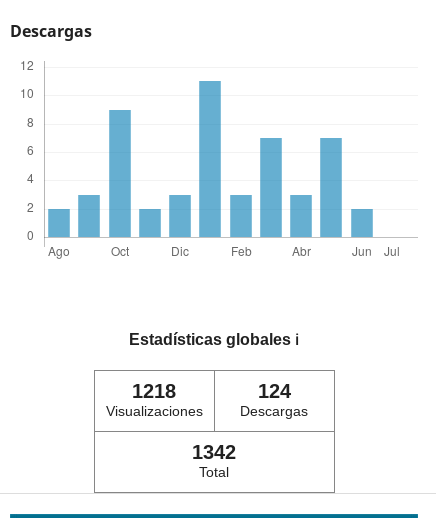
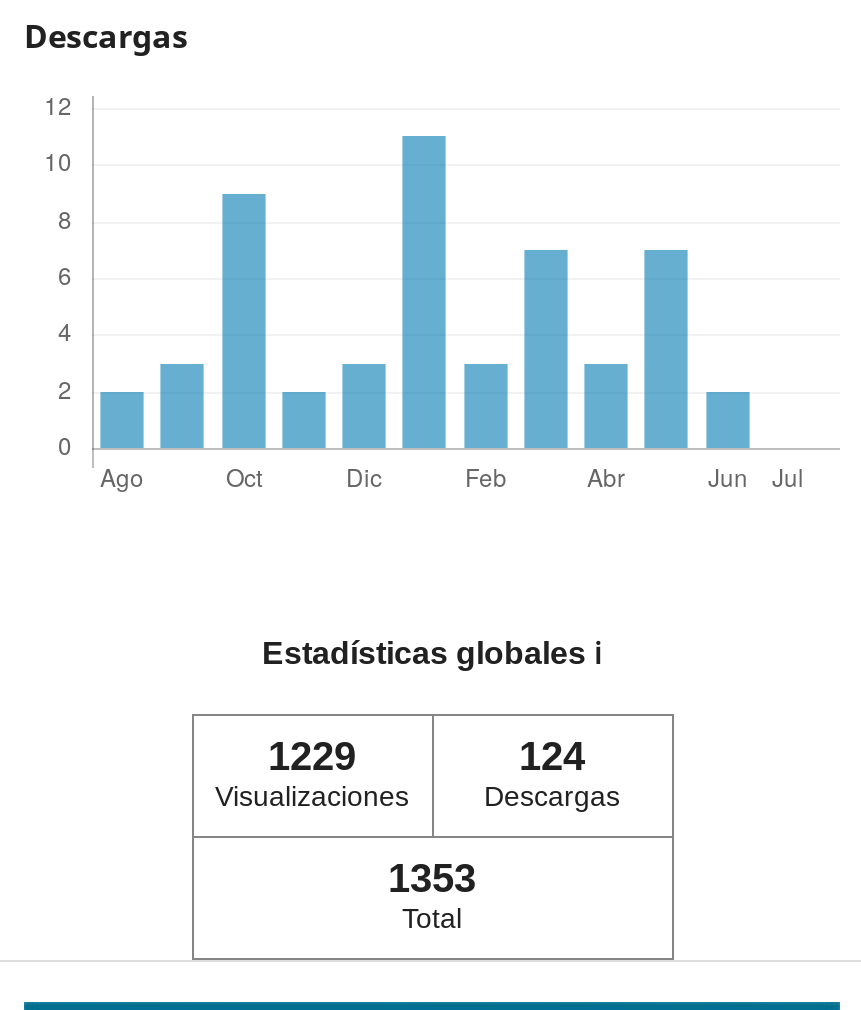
[132,380,176,402] 1218 -> [268,734,356,778] 1229
[192,441,236,463] 1342 -> [388,856,476,900] 1353

